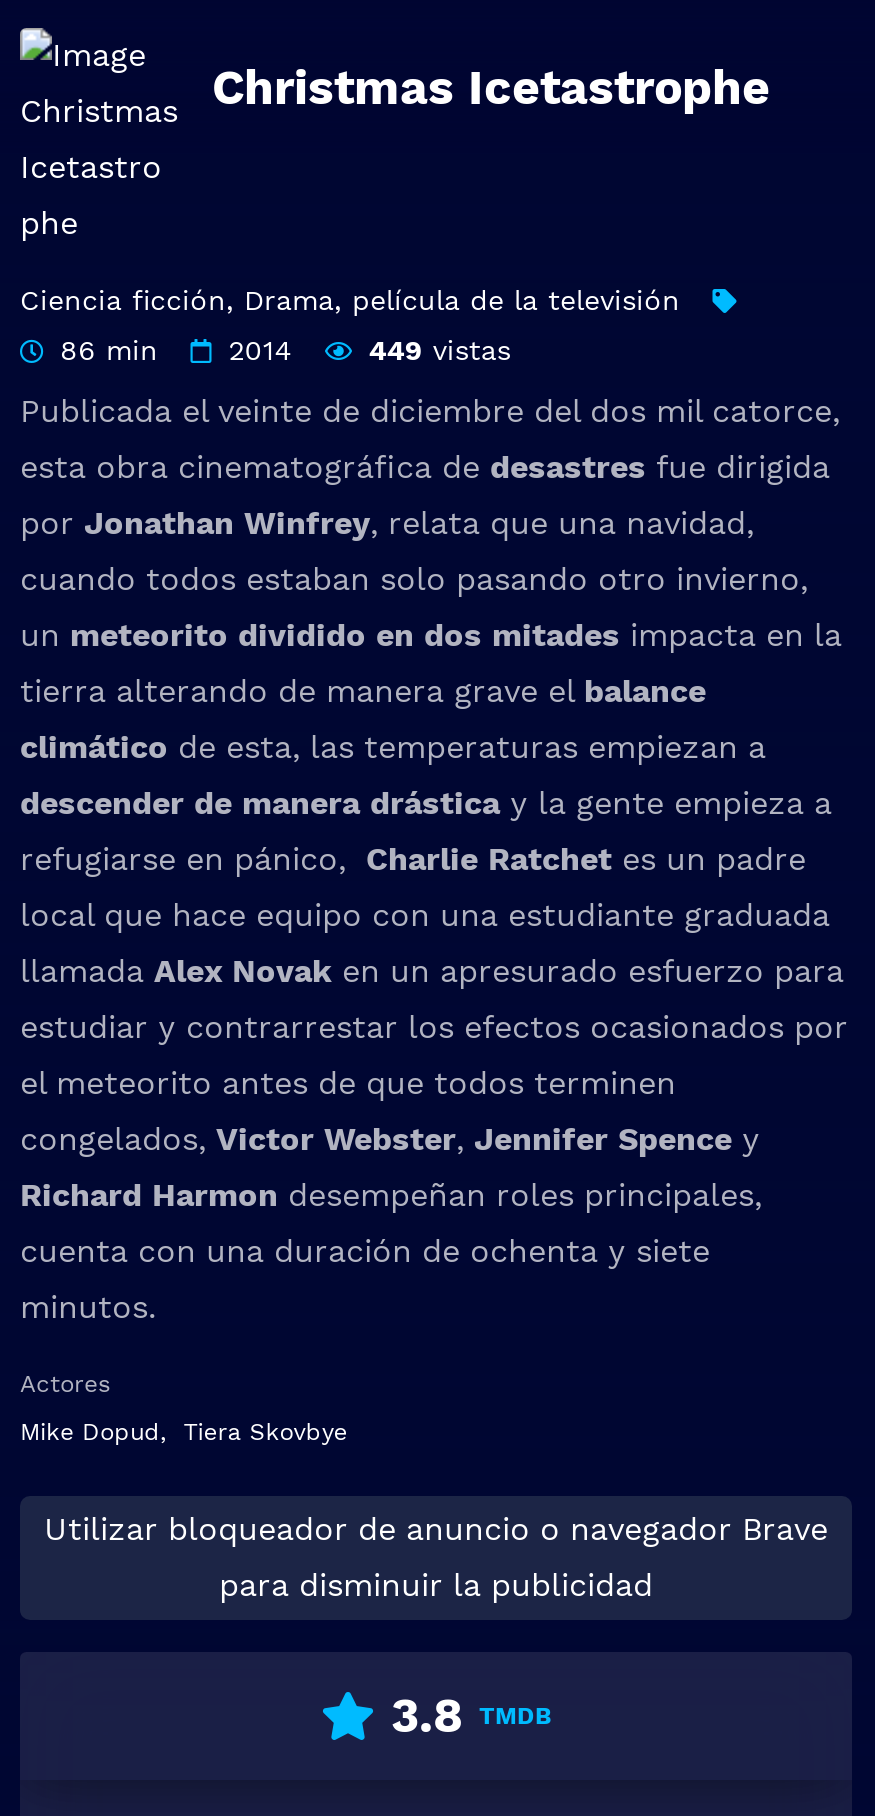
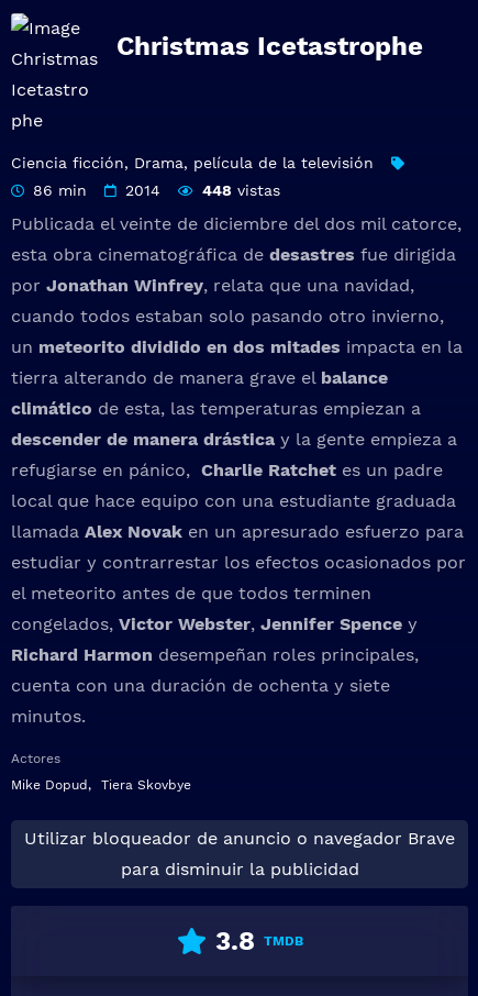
[369,334,511,366] 449 vistas -> [203,181,281,199] 448 vistas

